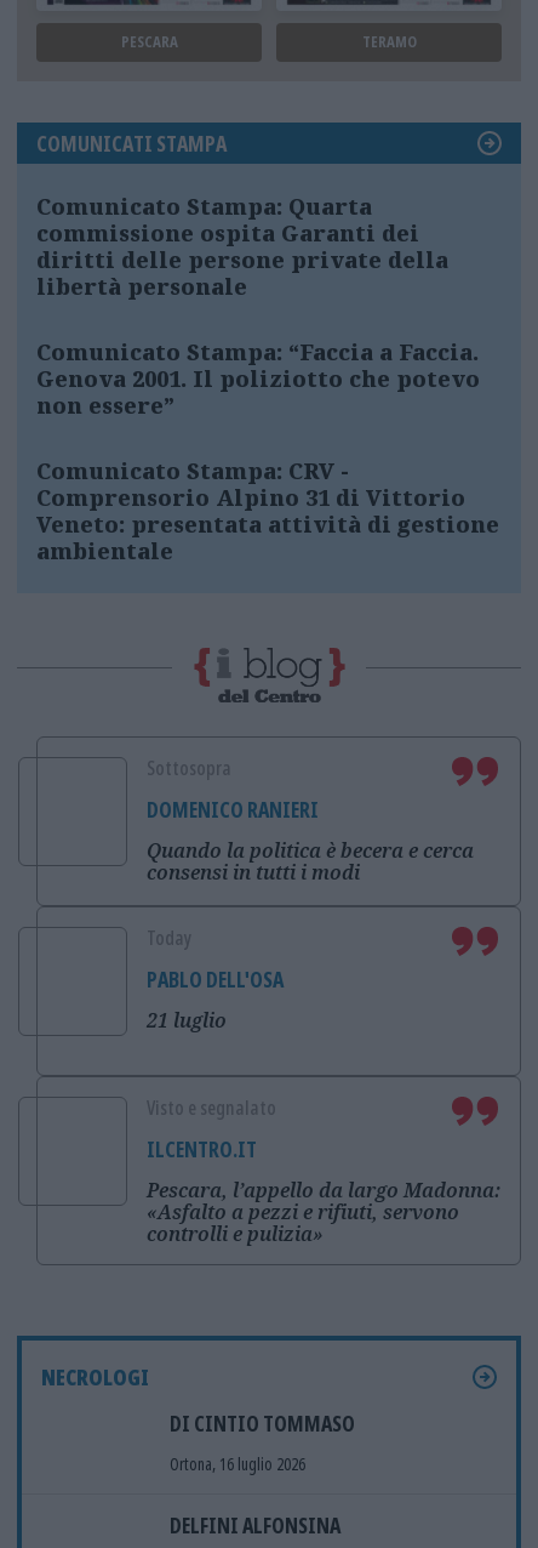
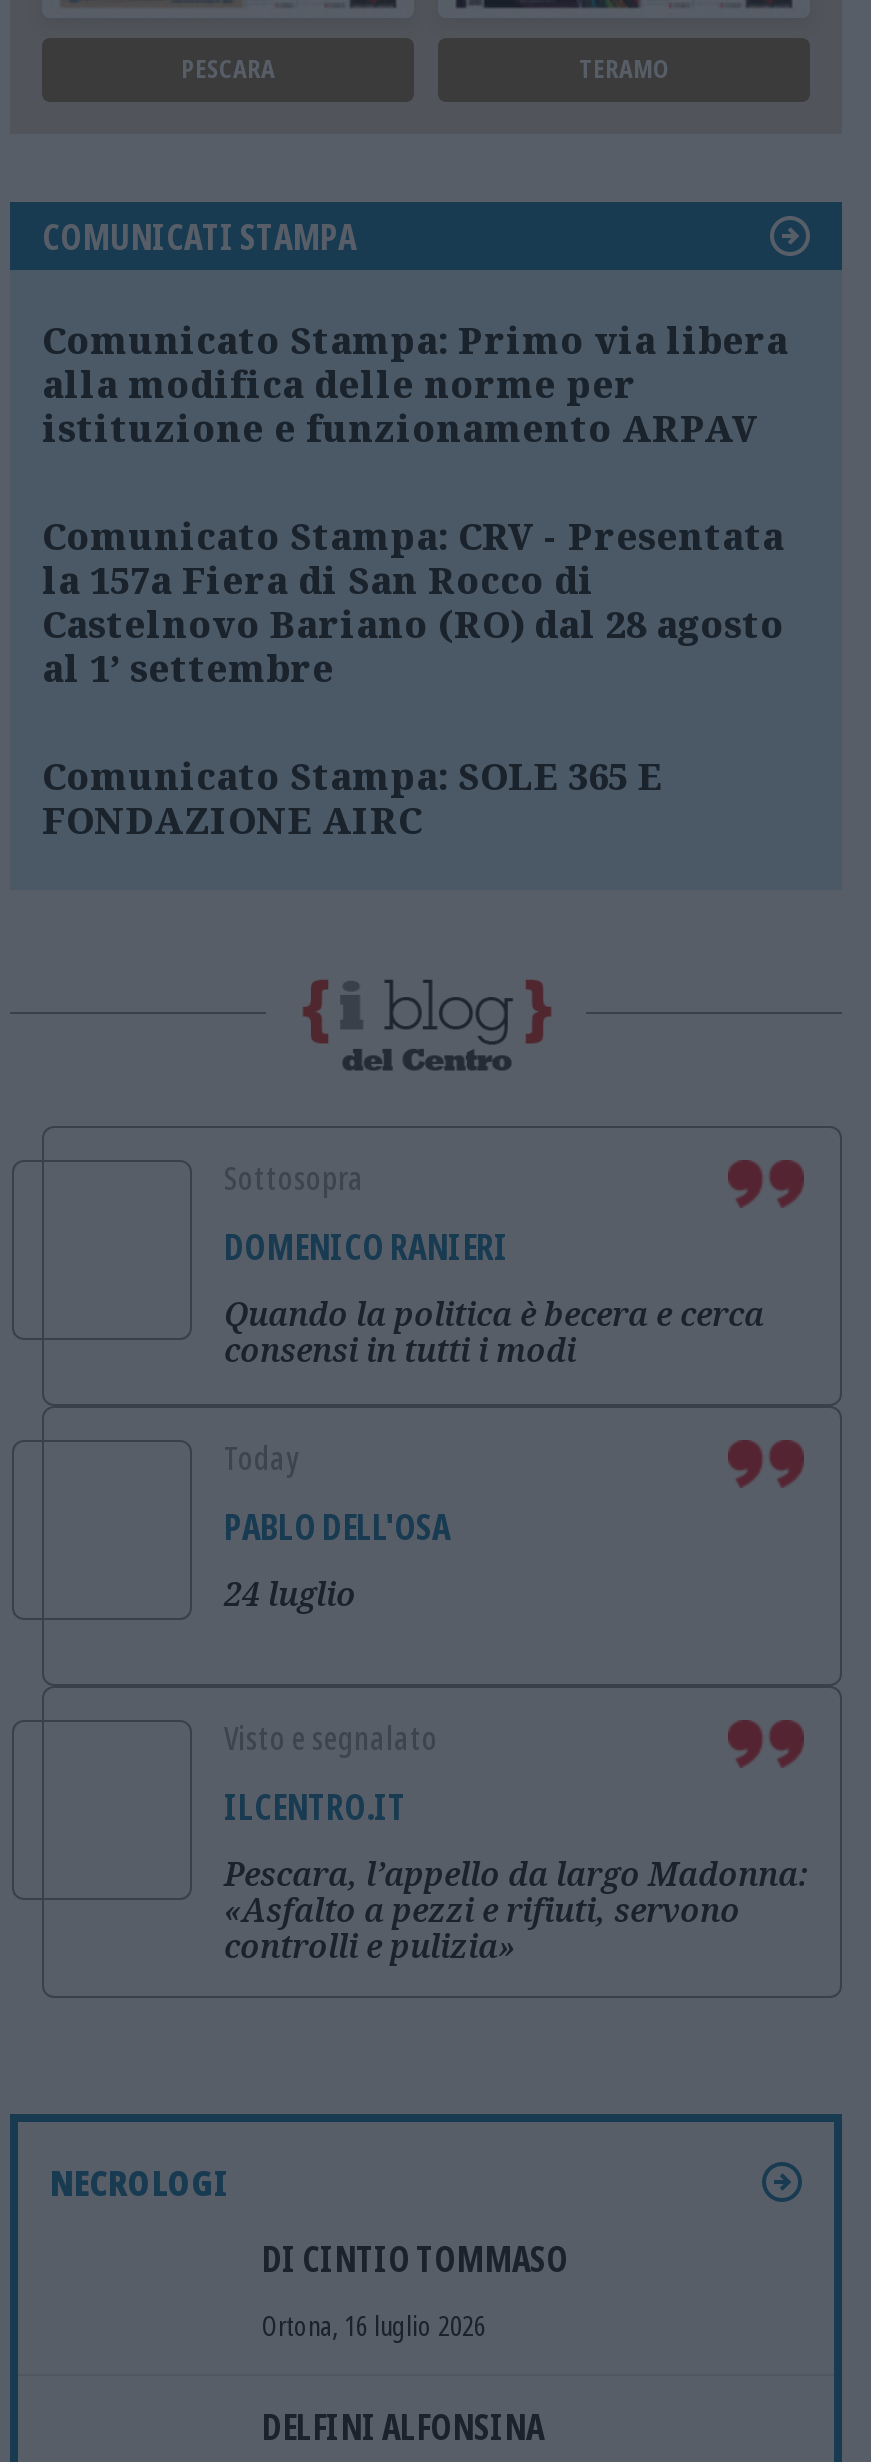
[36,192,448,301] Comunicato Stampa: Quarta | commissione ospita Garanti dei | diritti delle persone private della | libertà personale -> [42,316,788,452] Comunicato Stampa: Primo via libera | alla modifica delle norme per | istituzione e funzionamento ARPAV
[36,338,480,420] Comunicato Stampa: “Faccia a Faccia. | Genova 2001. Il poliziotto che potevo | non essere” -> [42,512,784,692] Comunicato Stampa: CRV - Presentata | la 157a Fiera di San Rocco di | Castelnovo Bariano (RO) dal 28 agosto | al 1’ settembre
[36,456,499,566] Comunicato Stampa: CRV - | Comprensorio Alpino 31 di Vittorio | Veneto: presentata attività di gestione | ambientale -> [42,752,662,844] Comunicato Stampa: SOLE 365 E | FONDAZIONE AIRC
[147,1007,227,1034] 21 luglio -> [224,1572,356,1616] 24 luglio

